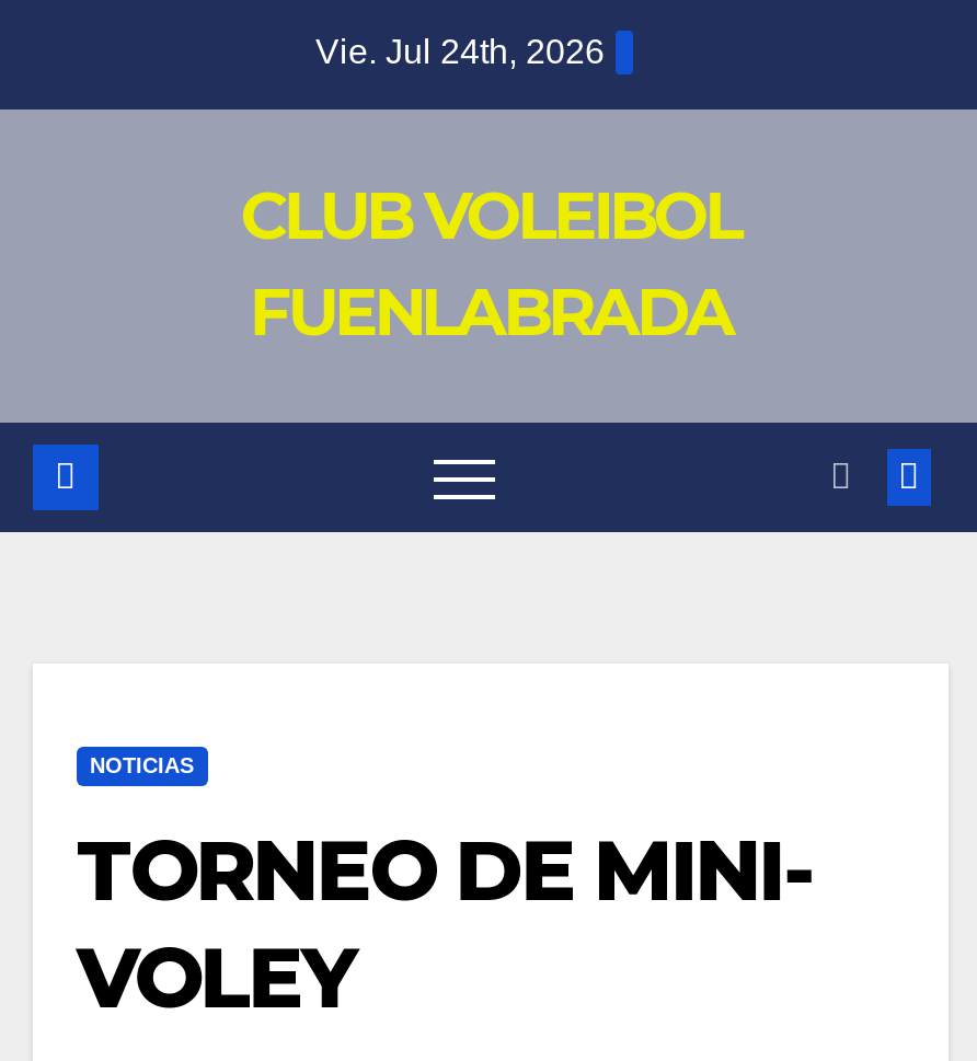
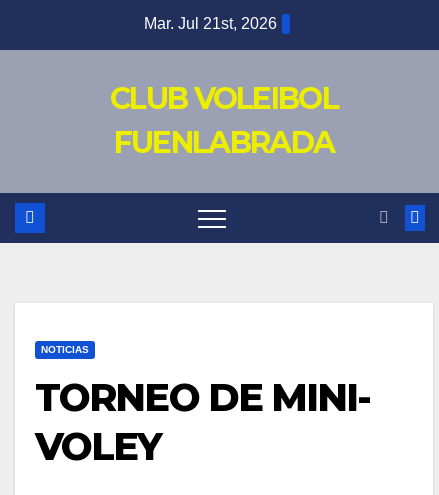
[315,33,605,70] Vie. Jul 24th, 2026 -> [143,15,276,32] Mar. Jul 21st, 2026

